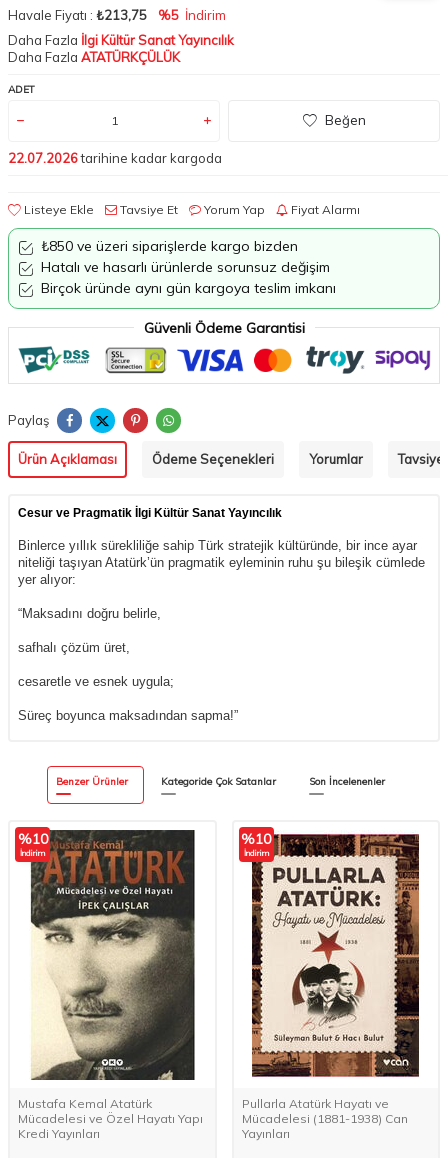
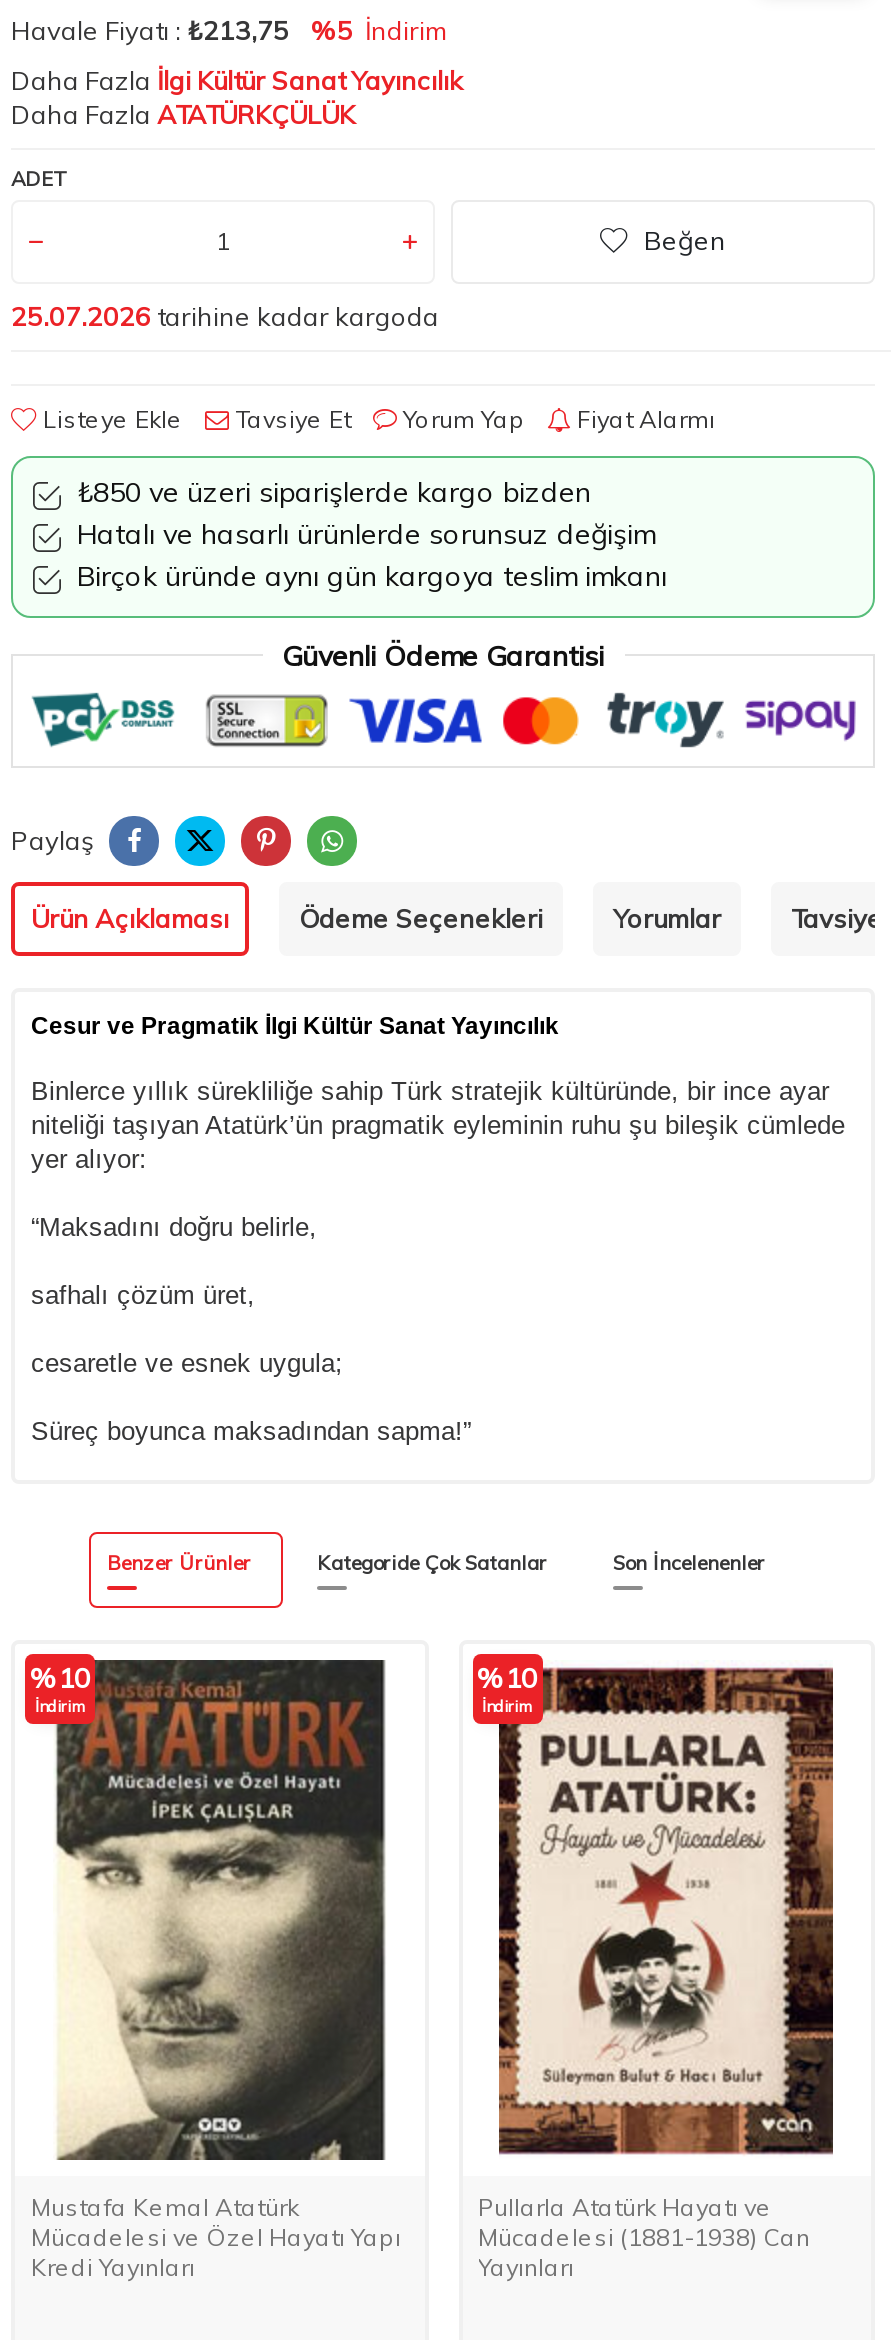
[8,150,222,166] 22.07.2026 tarihine kadar kargoda -> [11,300,439,332] 25.07.2026 tarihine kadar kargoda

